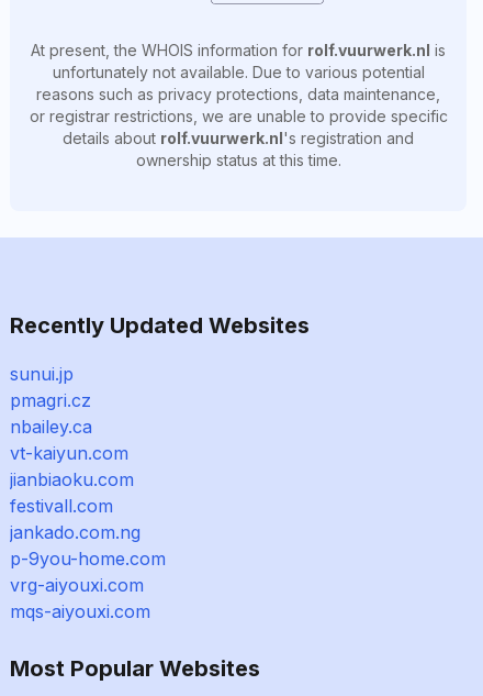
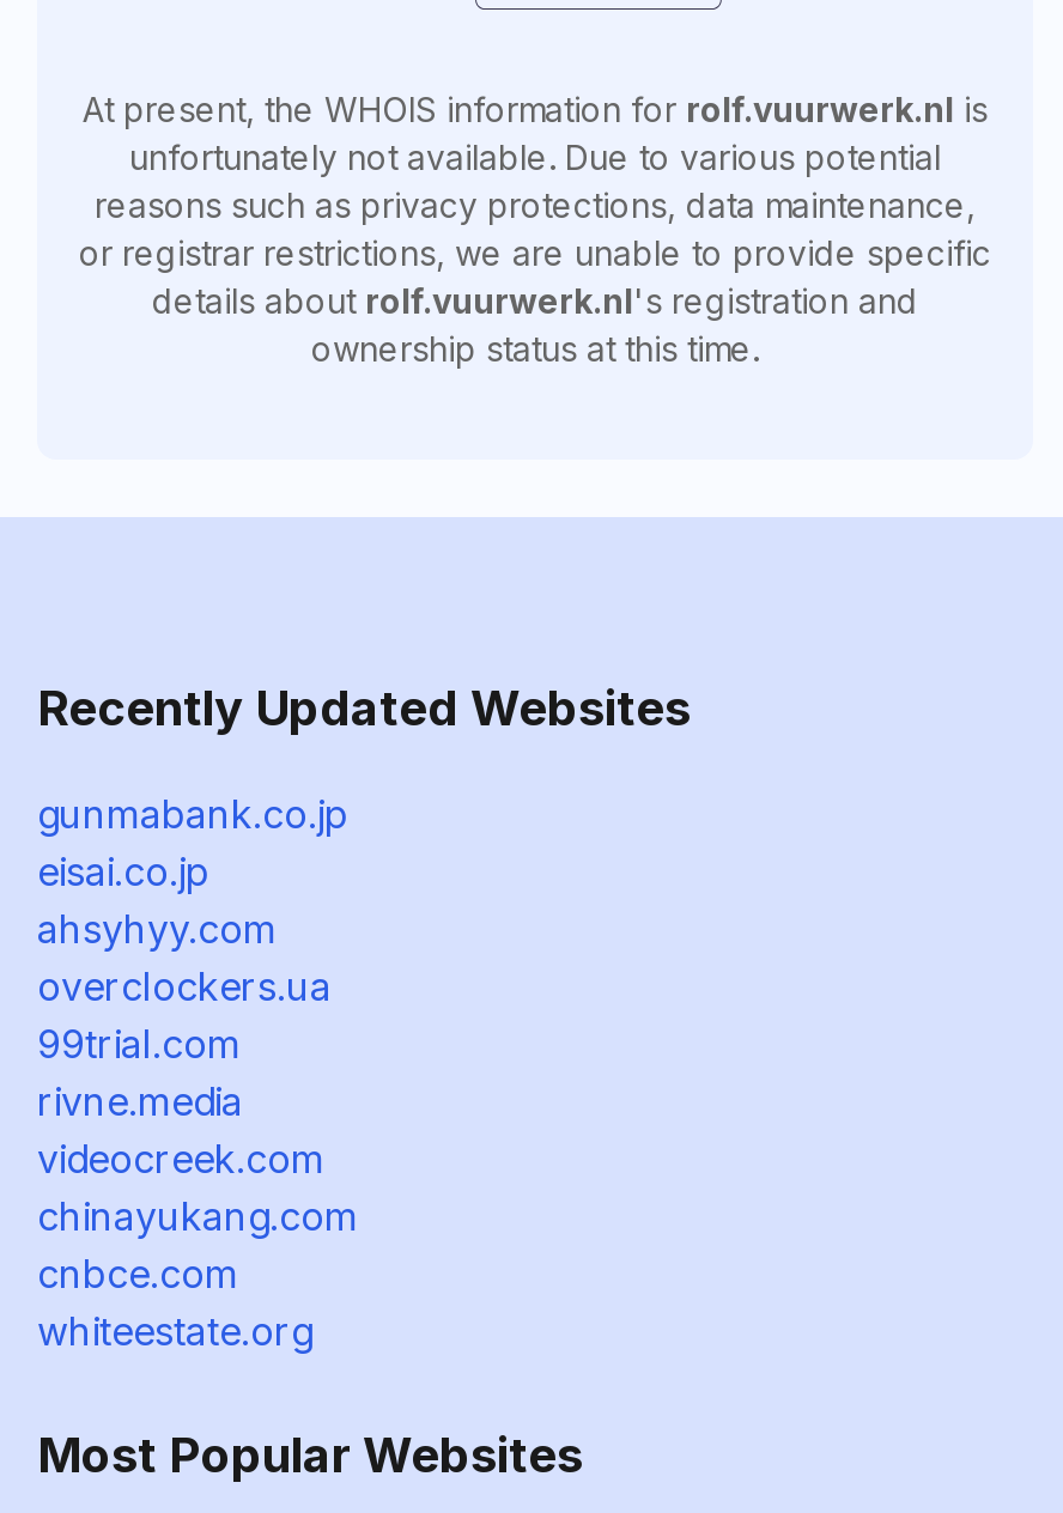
[10,363,166,622] sunui.jp | pmagri.cz | nbailey.ca | vt-kaiyun.com | jianbiaoku.com | festivall.com | jankado.com.ng | p-9you-home.com | vrg-aiyouxi.com | mqs-aiyouxi.com -> [37,790,358,1355] gunmabank.co.jp | eisai.co.jp | ahsyhyy.com | overclockers.ua | 99trial.com | rivne.media | videocreek.com | chinayukang.com | cnbce.com | whiteestate.org

